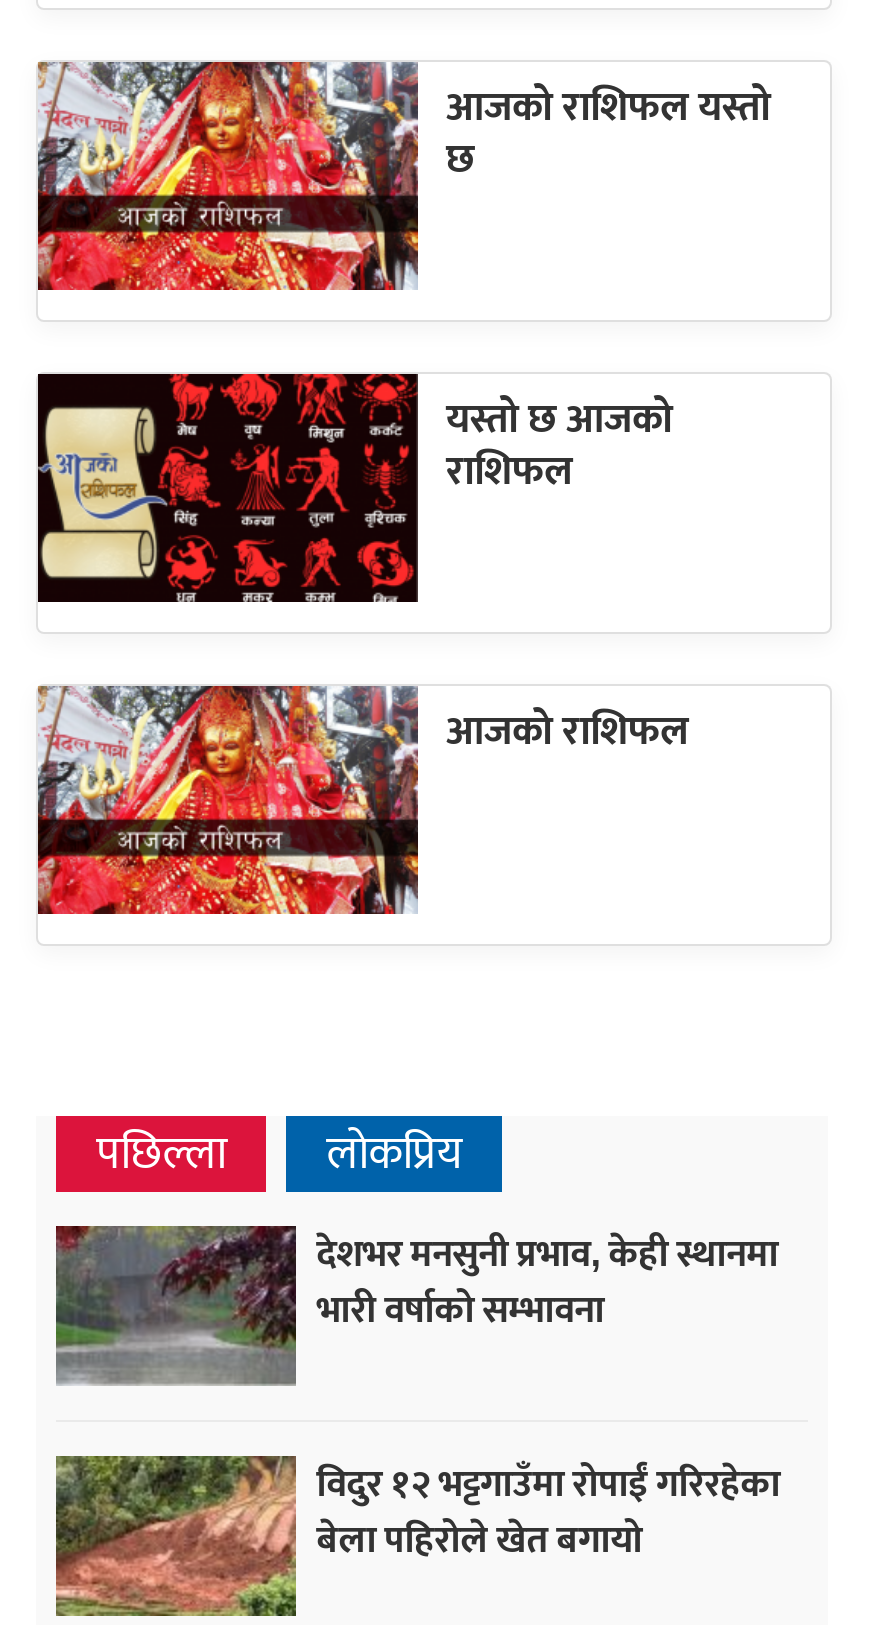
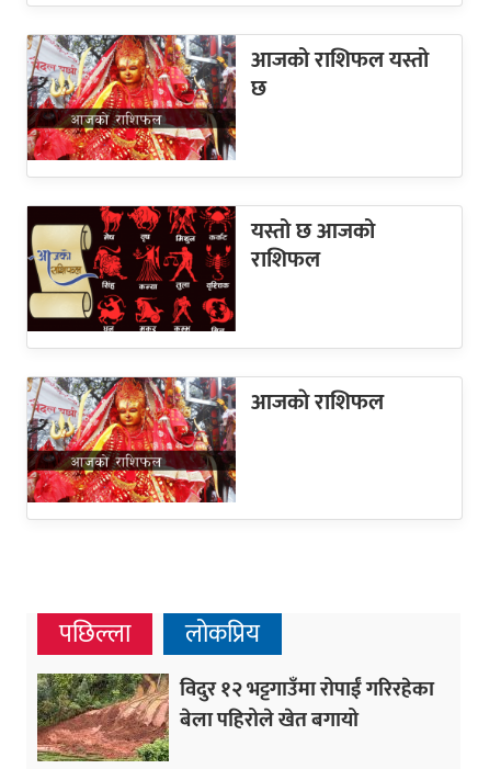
[56,1221,778,1386] [image] | देशभर मनसुनी प्रभाव, केही स्थानमा | भारी वर्षाको सम्भावना -> none

